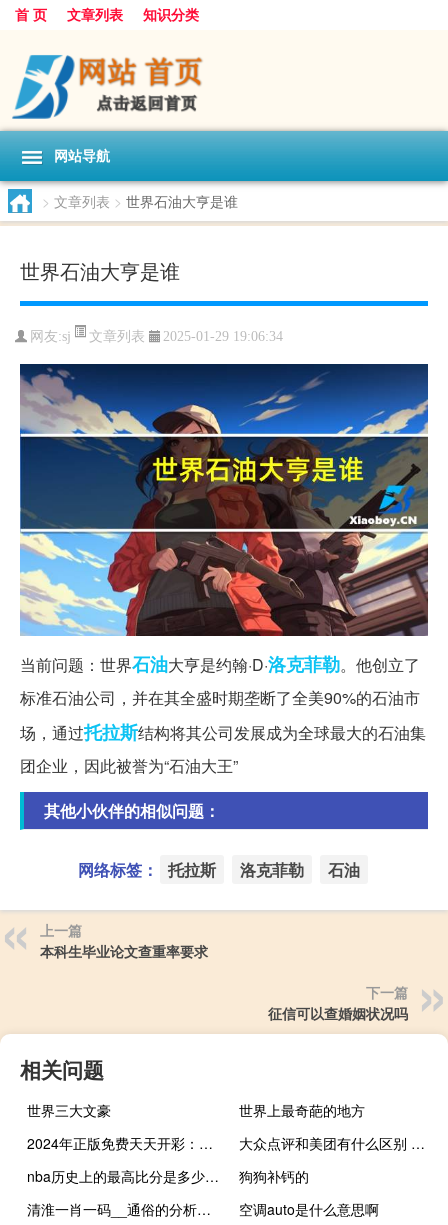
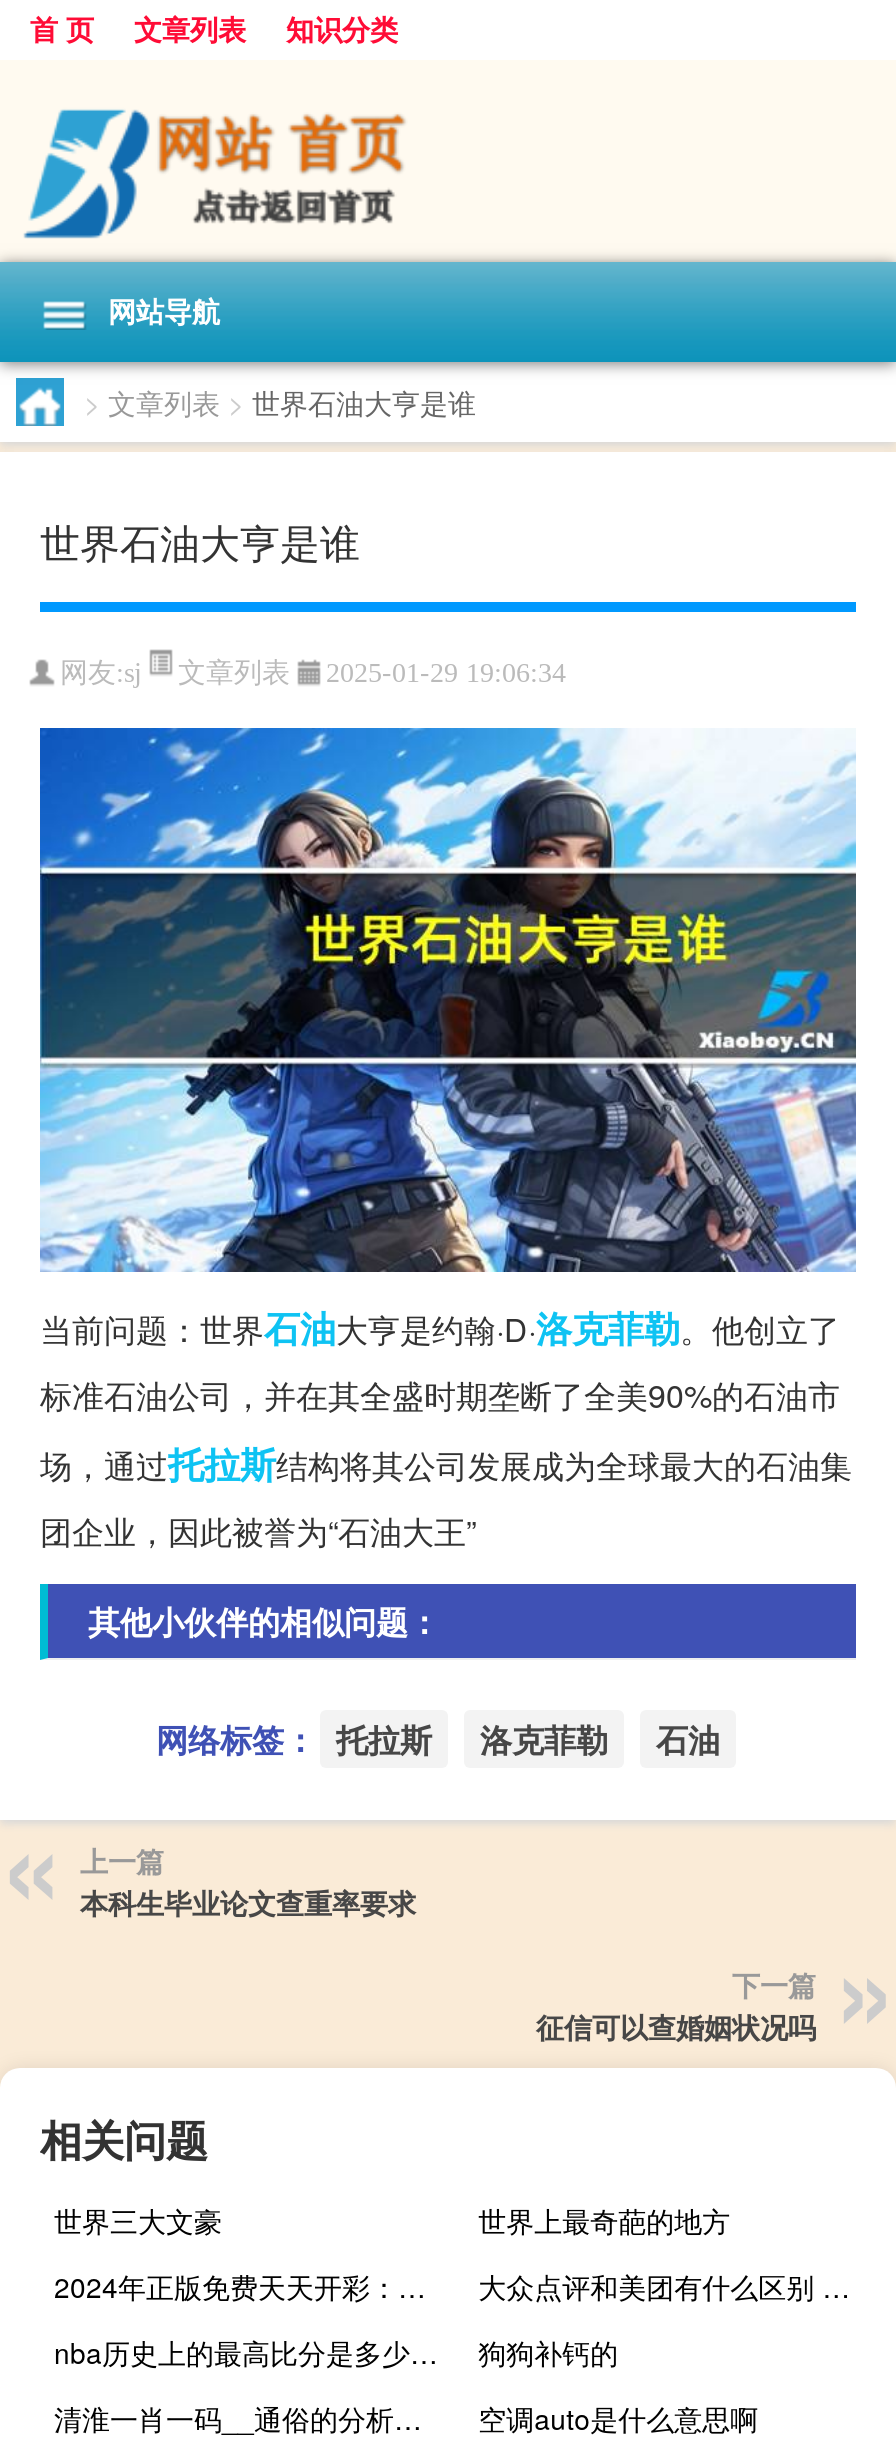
[19,363,429,637] [image] -> [38,726,858,1274] [image]

